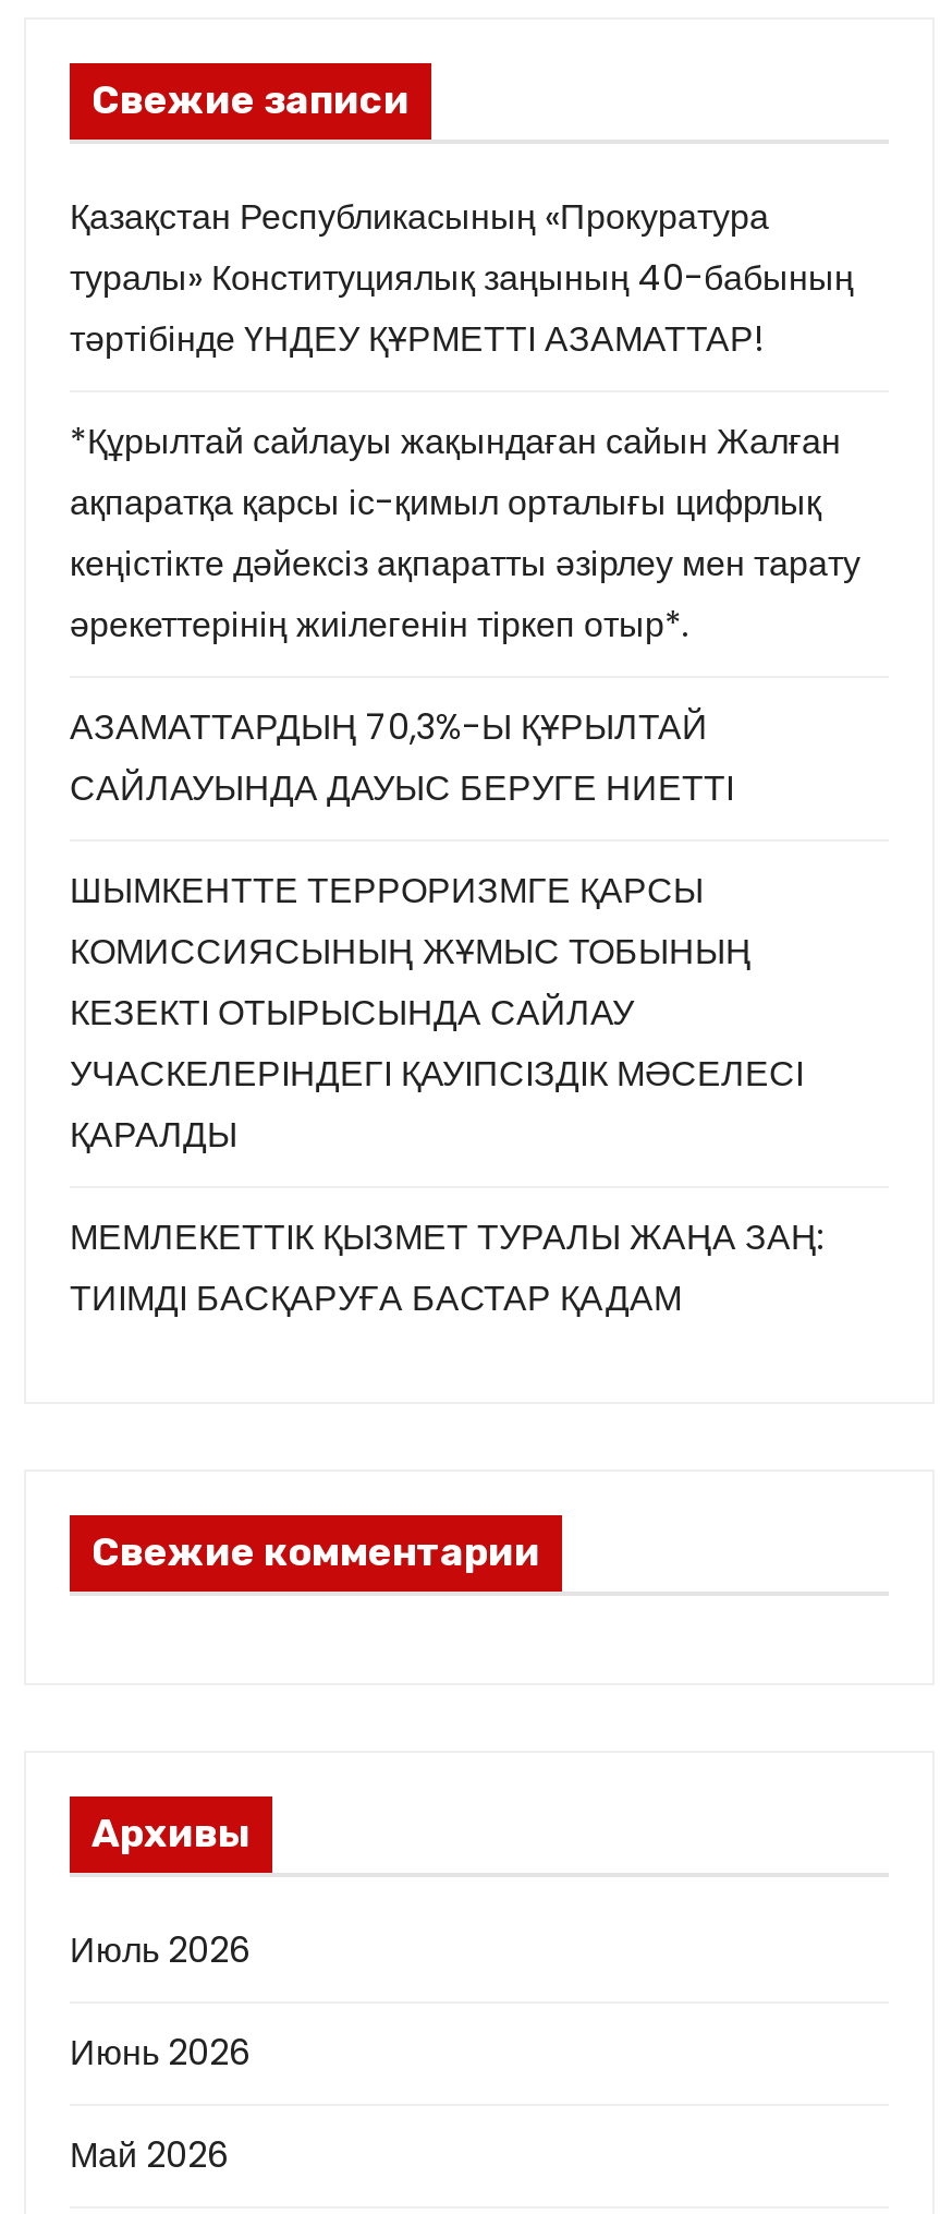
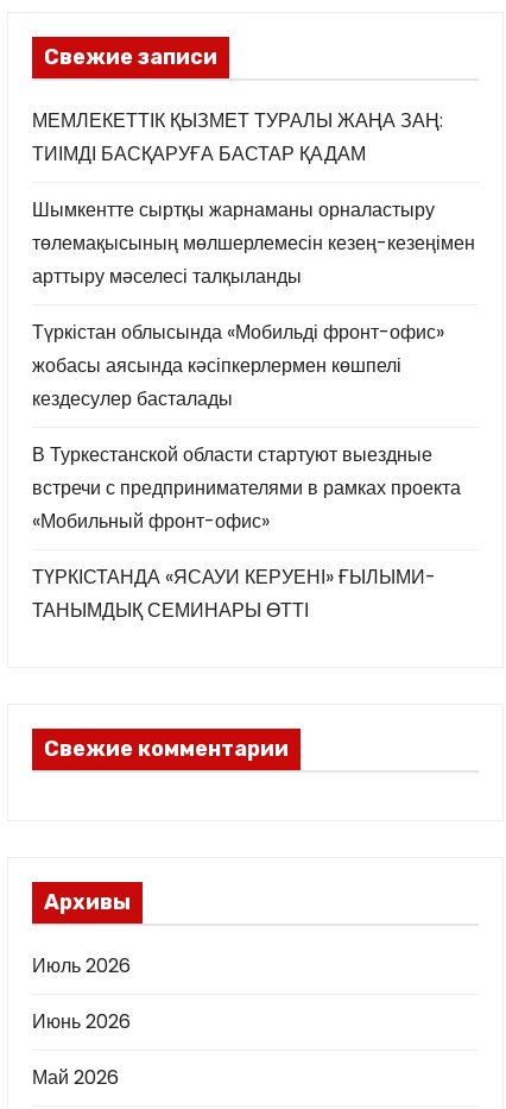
[70,192,860,1160] Қазақстан Республикасының «Прокуратура | туралы» Конституциялық заңының 40-бабының | тәртібінде ҮНДЕУ ҚҰРМЕТТІ АЗАМАТТАР! | *Құрылтай сайлауы жақындаған сайын Жалған | ақпаратқа қарсы іс-қимыл орталығы цифрлық | кеңістікте дәйексіз ақпаратты әзірлеу мен тарату | әрекеттерінің жиілегенін тіркеп отыр*. | АЗАМАТТАРДЫҢ 70,3%-Ы ҚҰРЫЛТАЙ | САЙЛАУЫНДА ДАУЫС БЕРУГЕ НИЕТТІ | ШЫМКЕНТТЕ ТЕРРОРИЗМГЕ ҚАРСЫ | КОМИССИЯСЫНЫҢ ЖҰМЫС ТОБЫНЫҢ | КЕЗЕКТІ ОТЫРЫСЫНДА САЙЛАУ | УЧАСКЕЛЕРІНДЕГІ ҚАУІПСІЗДІК МӘСЕЛЕСІ | ҚАРАЛДЫ -> none
moved [70,1213,823,1324] -> [32,107,443,167]: МЕМЛЕКЕТТІК ҚЫЗМЕТ ТУРАЛЫ ЖАҢА ЗАҢ: | ТИІМДІ БАСҚАРУҒА БАСТАР ҚАДАМ
none -> [32,196,475,624] Шымкентте сыртқы жарнаманы орналастыру | төлемақысының мөлшерлемесін кезең-кезеңімен | арттыру мәселесі талқыланды | Түркістан облысында «Мобильді фронт-офис» | жобасы аясында кәсіпкерлермен көшпелі | кездесулер басталады | В Туркестанской области стартуют выездные | встречи с предпринимателями в рамках проекта | «Мобильный фронт-офис» | ТҮРКІСТАНДА «ЯСАУИ КЕРУЕНІ» ҒЫЛЫМИ- | ТАНЫМДЫҚ СЕМИНАРЫ ӨТТІ

